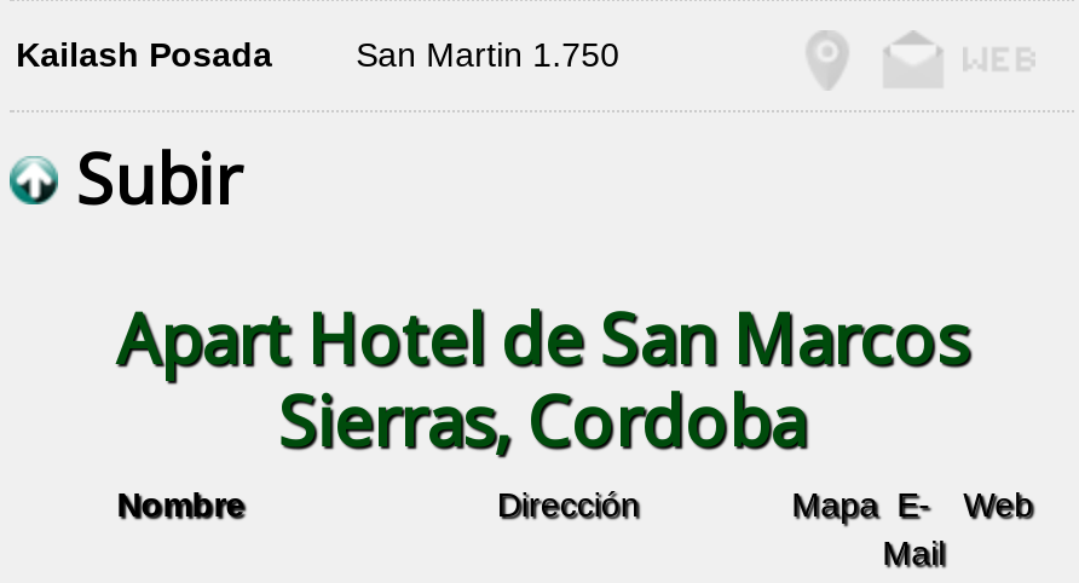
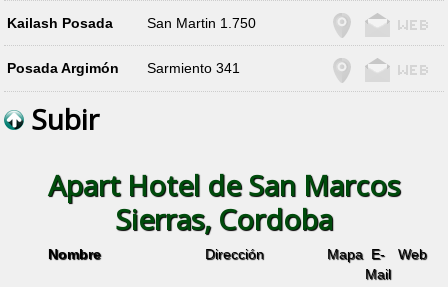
none -> [7,60,240,76] Posada Argimón | Sarmiento 341

